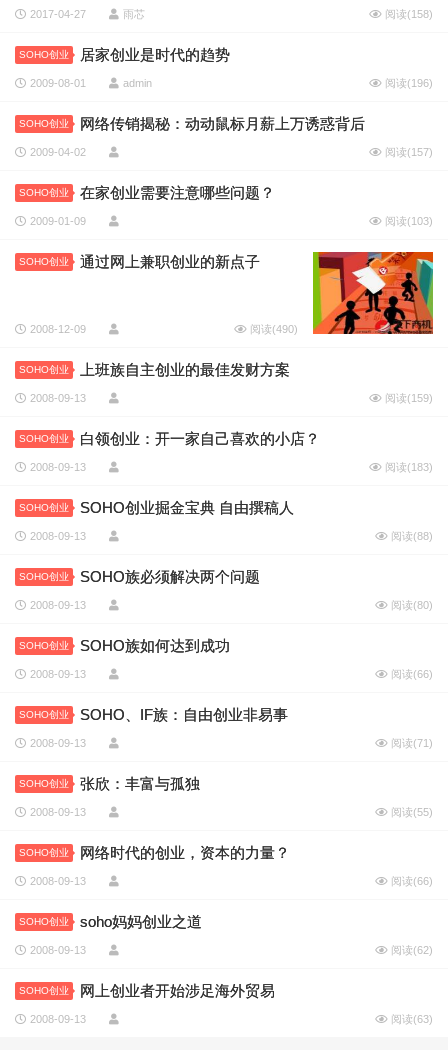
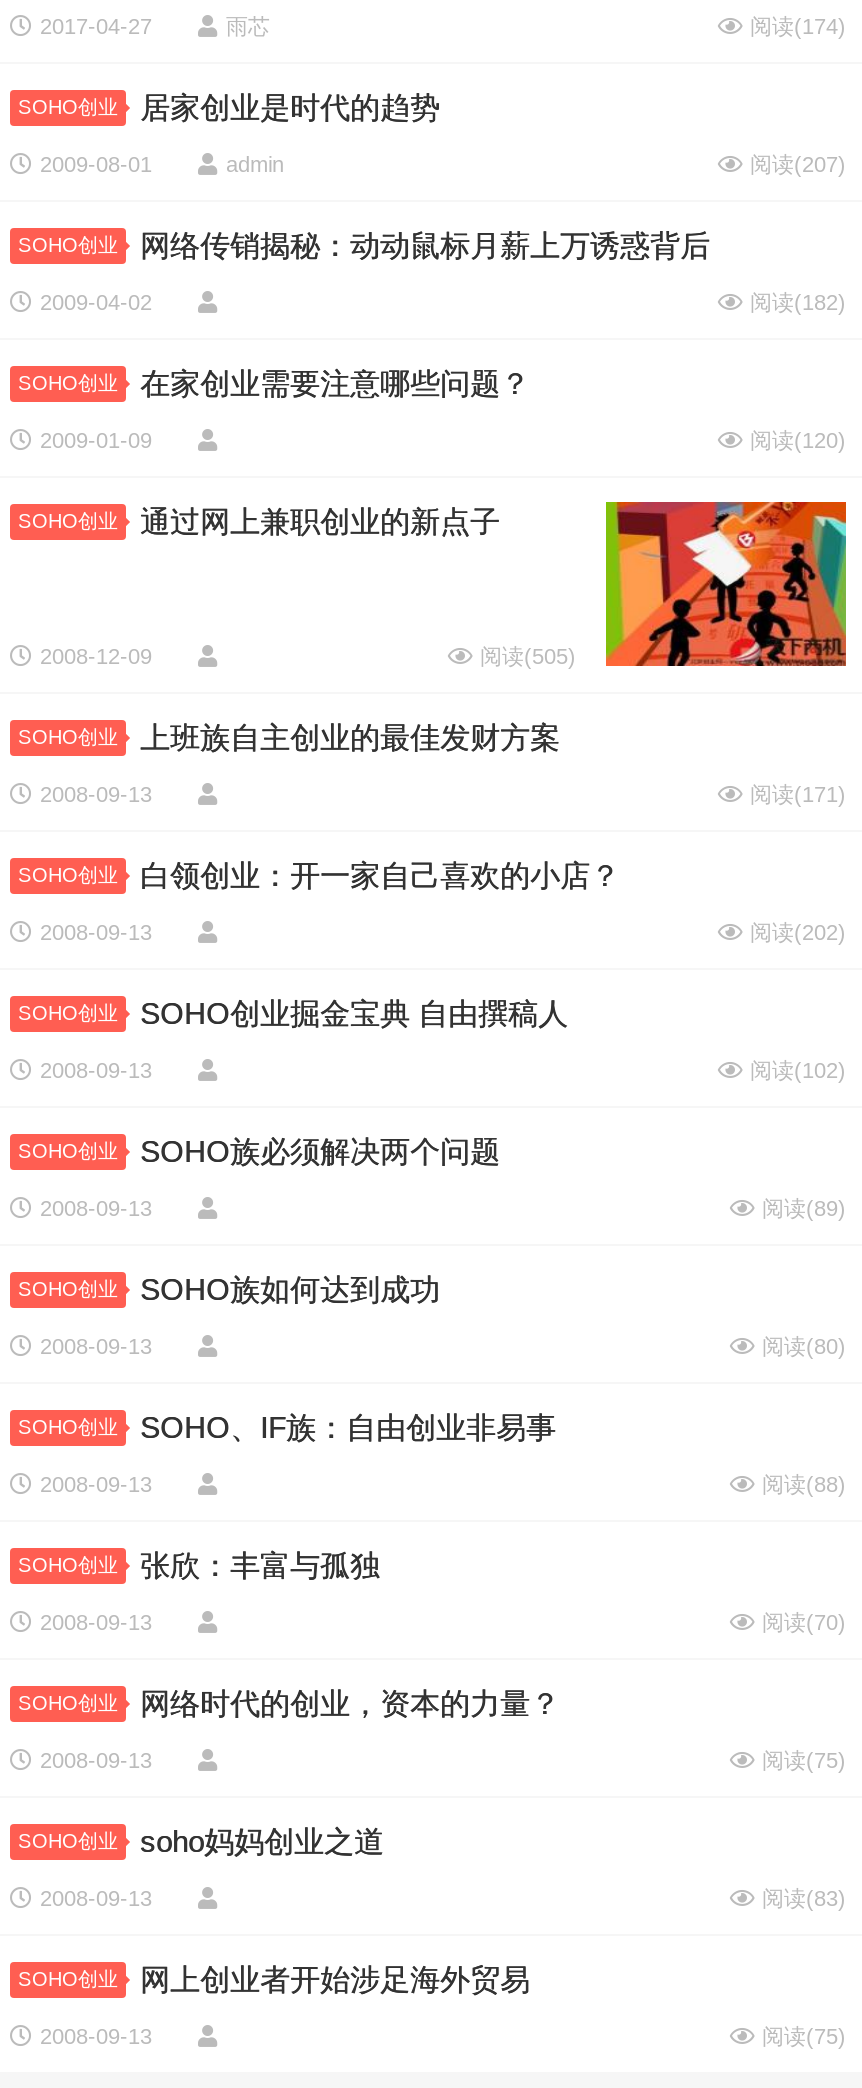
[385,8,433,20] 阅读(158) -> [750,14,846,38] 阅读(174)
[385,77,433,89] 阅读(196) -> [750,152,846,176] 阅读(207)
[385,146,433,158] 阅读(157) -> [750,290,846,314] 阅读(182)
[385,215,433,227] 阅读(103) -> [750,428,846,452] 阅读(120)
[250,323,298,335] 阅读(490) -> [480,644,576,668] 阅读(505)
[385,392,433,404] 阅读(159) -> [750,782,846,806] 阅读(171)
[385,461,433,473] 阅读(183) -> [750,920,846,944] 阅读(202)
[391,530,433,542] 阅读(88) -> [750,1058,846,1082] 阅读(102)
[391,599,433,611] 阅读(80) -> [762,1196,846,1220] 阅读(89)
[391,668,433,680] 阅读(66) -> [762,1334,846,1358] 阅读(80)
[391,737,433,749] 阅读(71) -> [762,1472,846,1496] 阅读(88)
[391,806,433,818] 阅读(55) -> [762,1610,846,1634] 阅读(70)
[391,875,433,887] 阅读(66) -> [762,1748,846,1772] 阅读(75)
[391,944,433,956] 阅读(62) -> [762,1886,846,1910] 阅读(83)
[391,1013,433,1025] 阅读(63) -> [762,2024,846,2048] 阅读(75)

